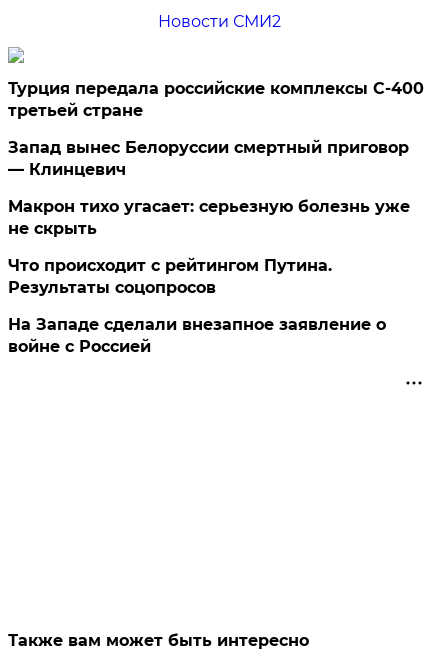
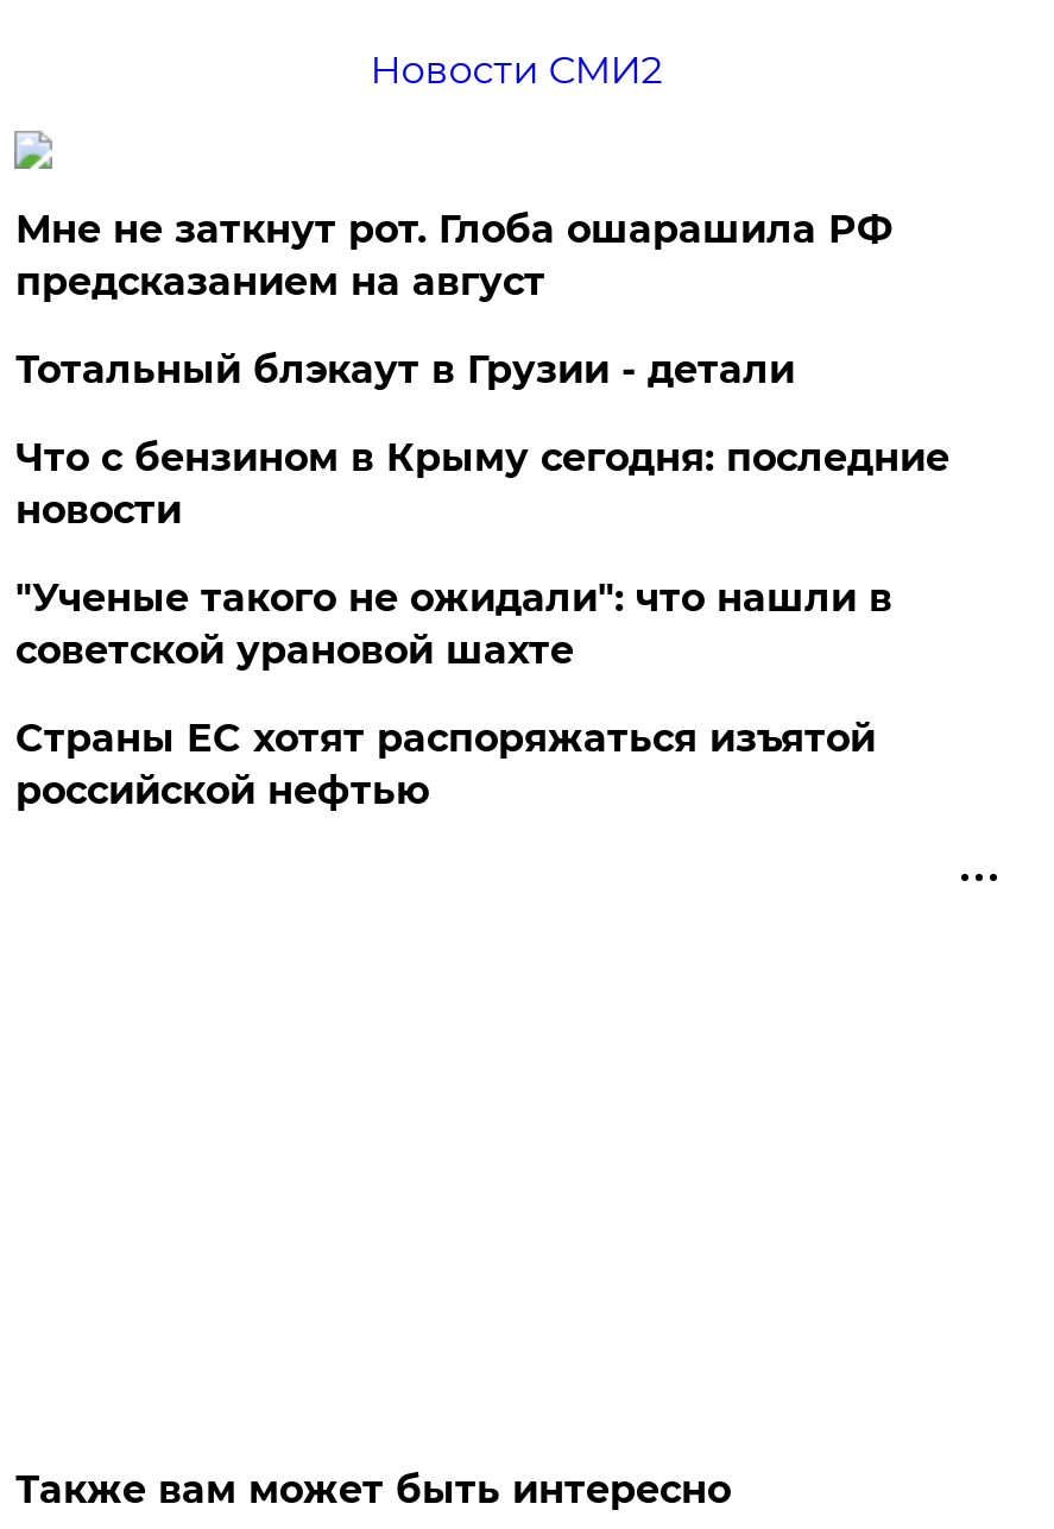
[8,79,424,120] Турция передала российские комплексы С-400 | третьей стране -> [15,207,892,304] Мне не заткнут рот. Глоба ошарашила РФ | предсказанием на август
[8,138,409,179] Запад вынес Белоруссии смертный приговор | — Клинцевич -> [15,347,795,392] Тотальный блэкаут в Грузии - детали
[8,197,410,238] Макрон тихо угасает: серьезную болезнь уже | не скрыть -> [15,435,949,533] Что с бензином в Крыму сегодня: последние | новости
[8,256,332,297] Что происходит с рейтингом Путина. | Результаты соцопросов -> [15,575,892,673] "Ученые такого не ожидали": что нашли в | советской урановой шахте
[8,315,386,356] На Западе сделали внезапное заявление о | войне с Россией -> [15,716,876,813] Страны ЕС хотят распоряжаться изъятой | российской нефтью

